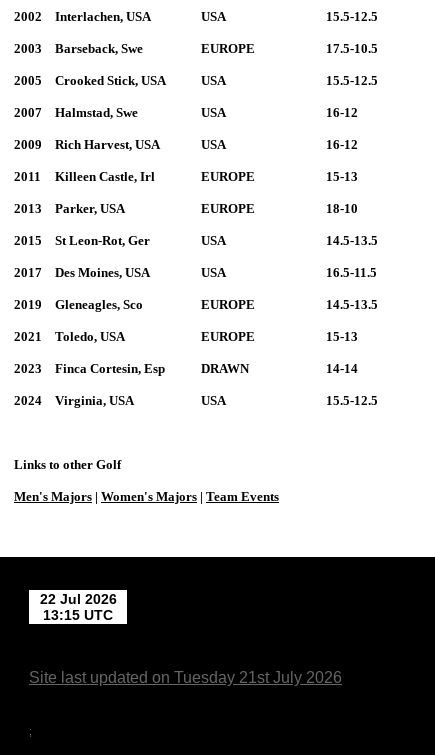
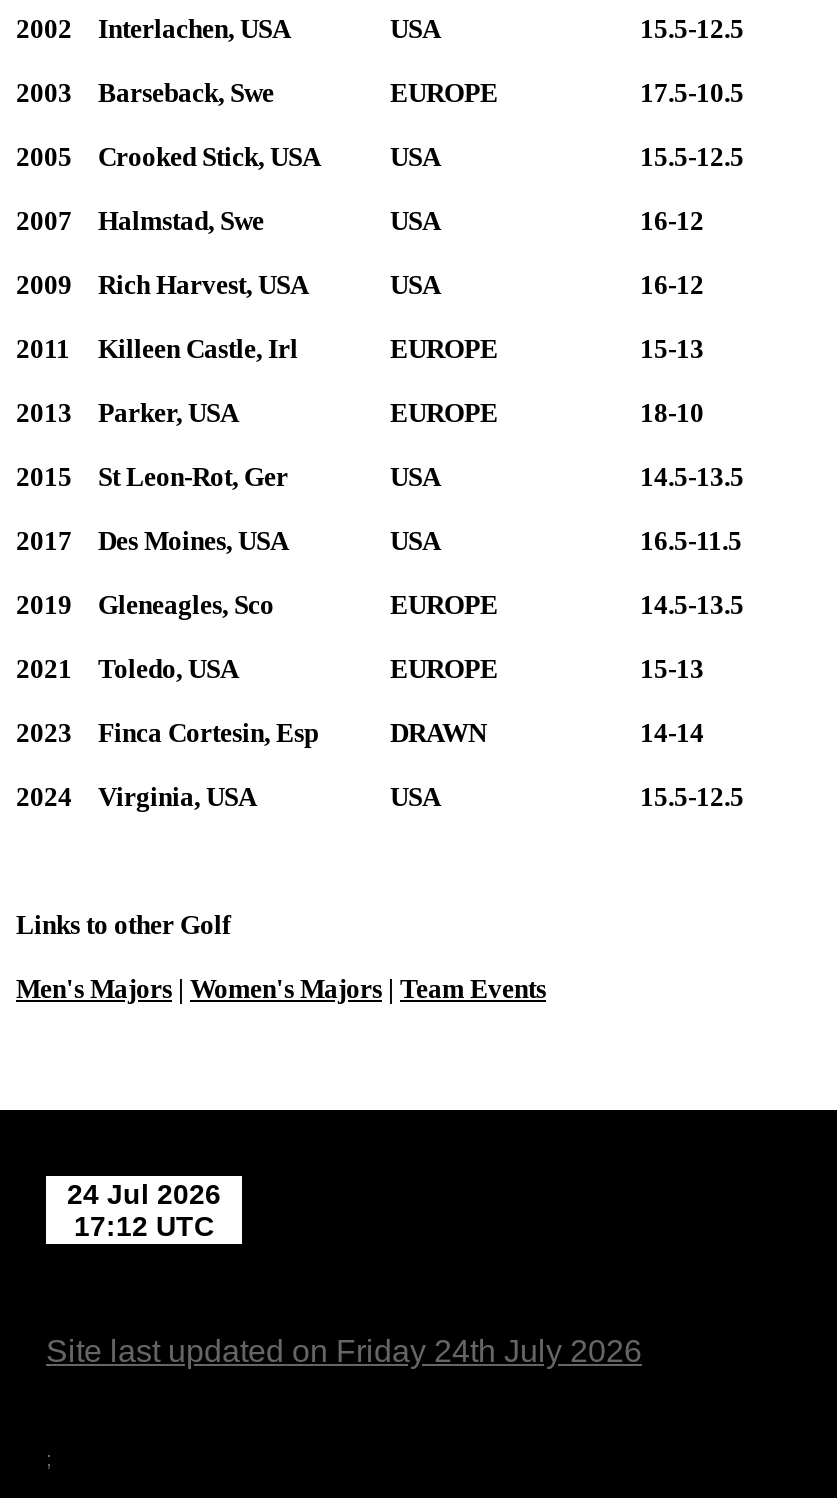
[29,669,342,686] Site last updated on Tuesday 21st July 2026 -> [46,1335,642,1369] Site last updated on Friday 24th July 2026

